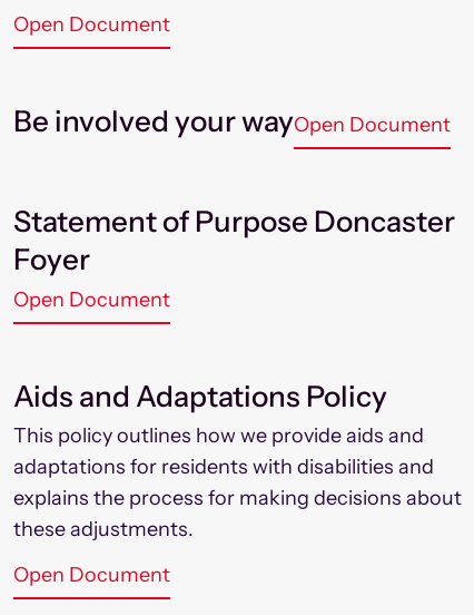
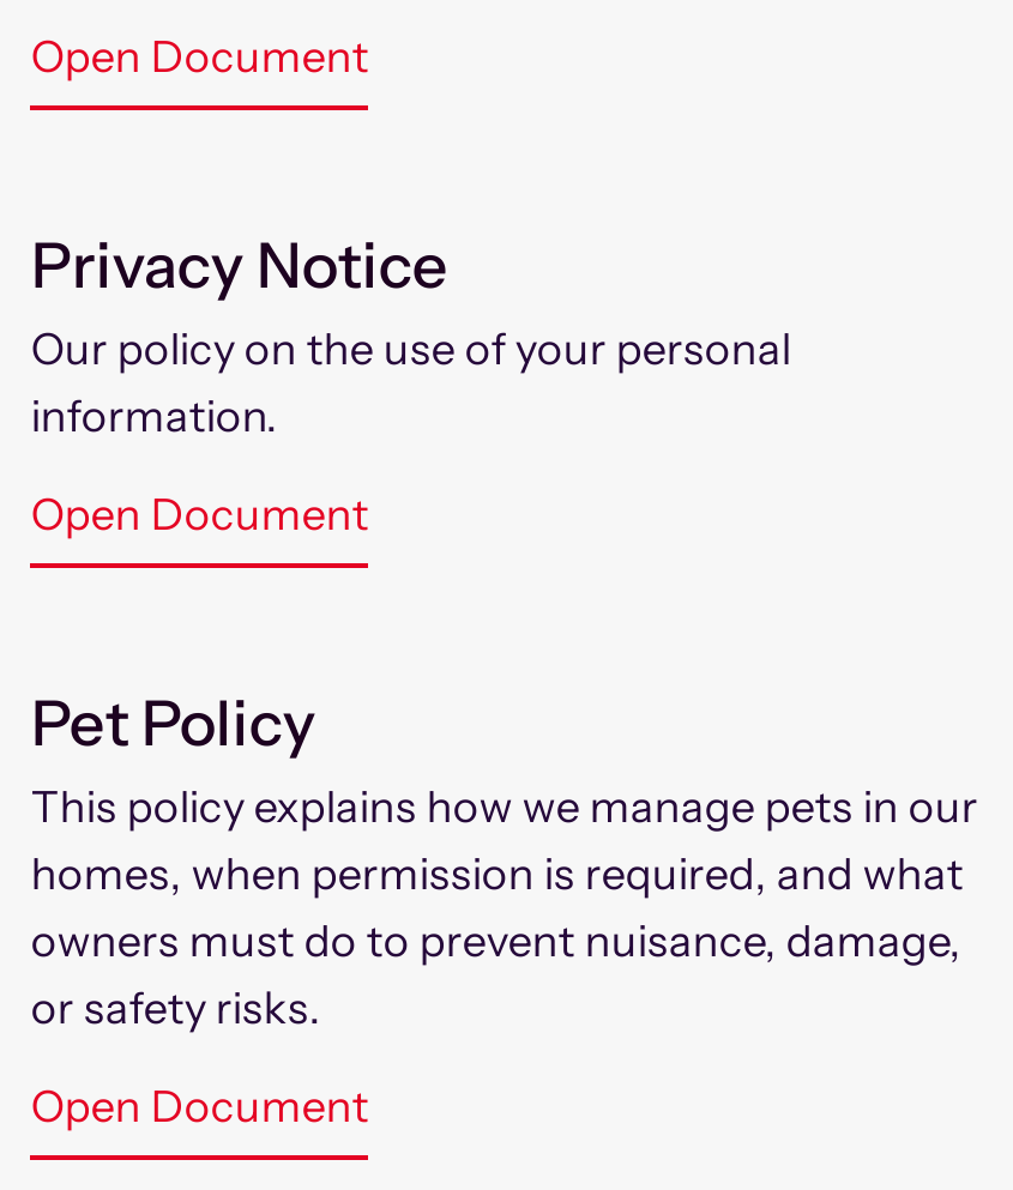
[14,104,456,277] Be involved your wayOpen Document | Statement of Purpose Doncaster | Foyer -> [31,228,791,443] Privacy Notice | Our policy on the use of your personal | information.
[14,379,462,541] Aids and Adaptations Policy | This policy outlines how we provide aids and | adaptations for residents with disabilities and | explains the process for making decisions about | these adjustments. -> [31,685,978,1035] Pet Policy | This policy explains how we manage pets in our | homes, when permission is required, and what | owners must do to prevent nuisance, damage, | or safety risks.

